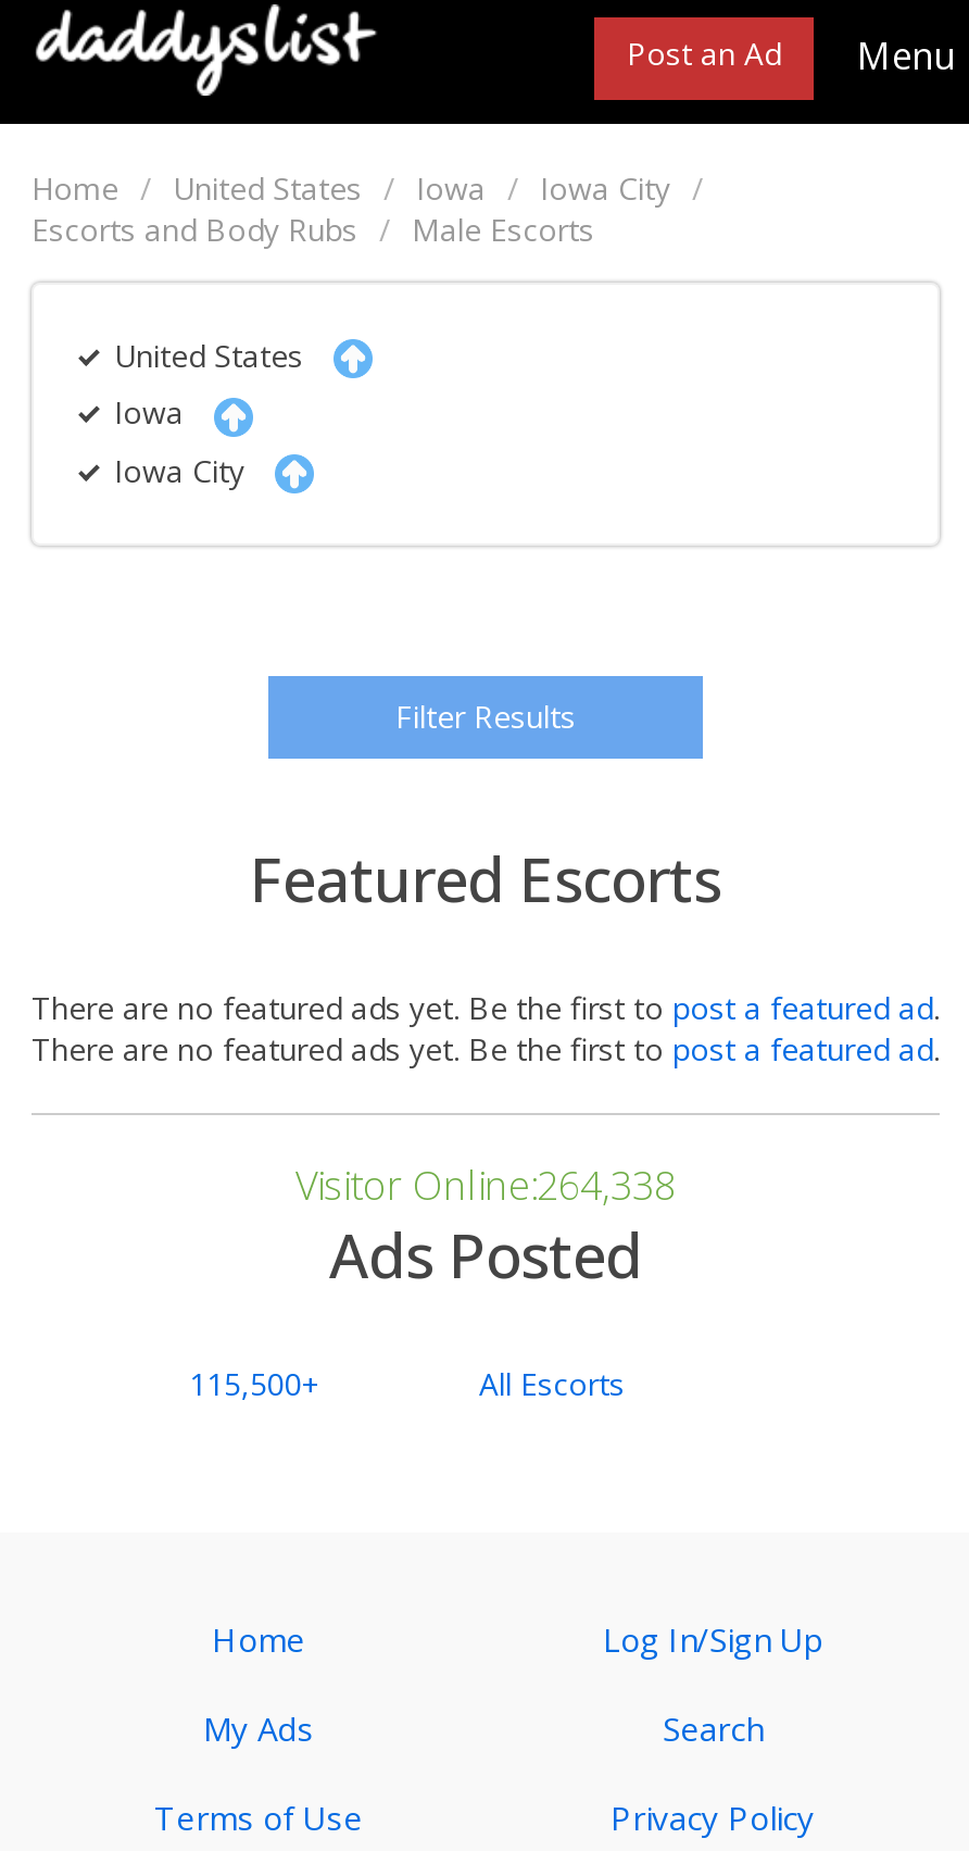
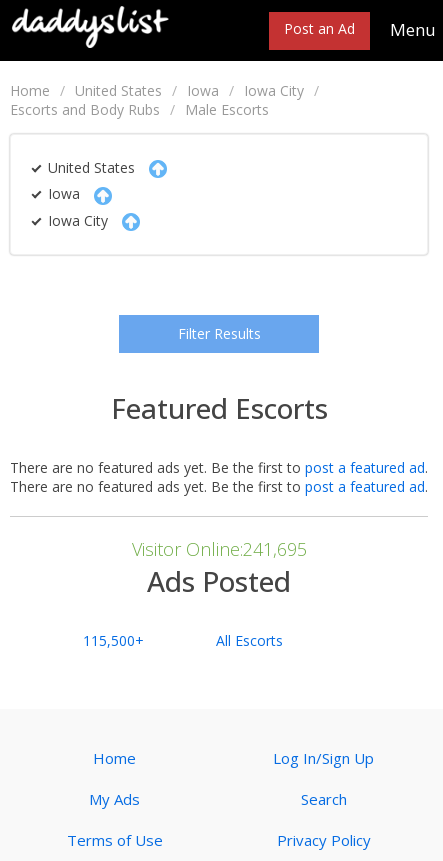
[295,1158,676,1210] Visitor Online:264,338 -> [131,537,306,561] Visitor Online:241,695

